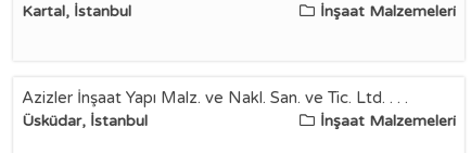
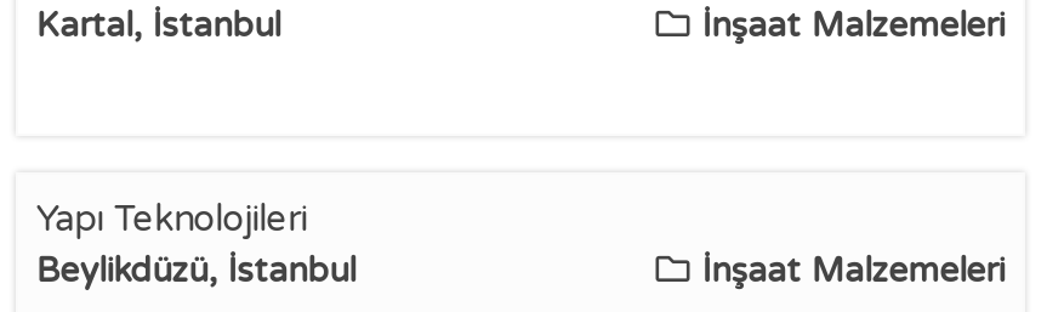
[22,88,408,130] Azizler İnşaat Yapı Malz. ve Nakl. San. ve Tic. Ltd. . . . | Üsküdar, İstanbul -> [36,197,356,291] Yapı Teknolojileri | Beylikdüzü, İstanbul

